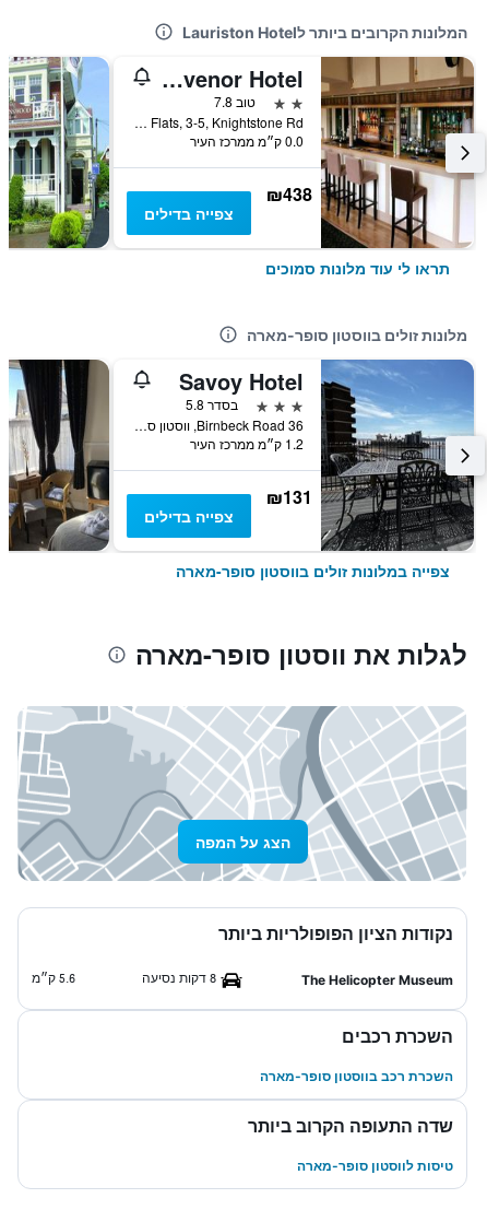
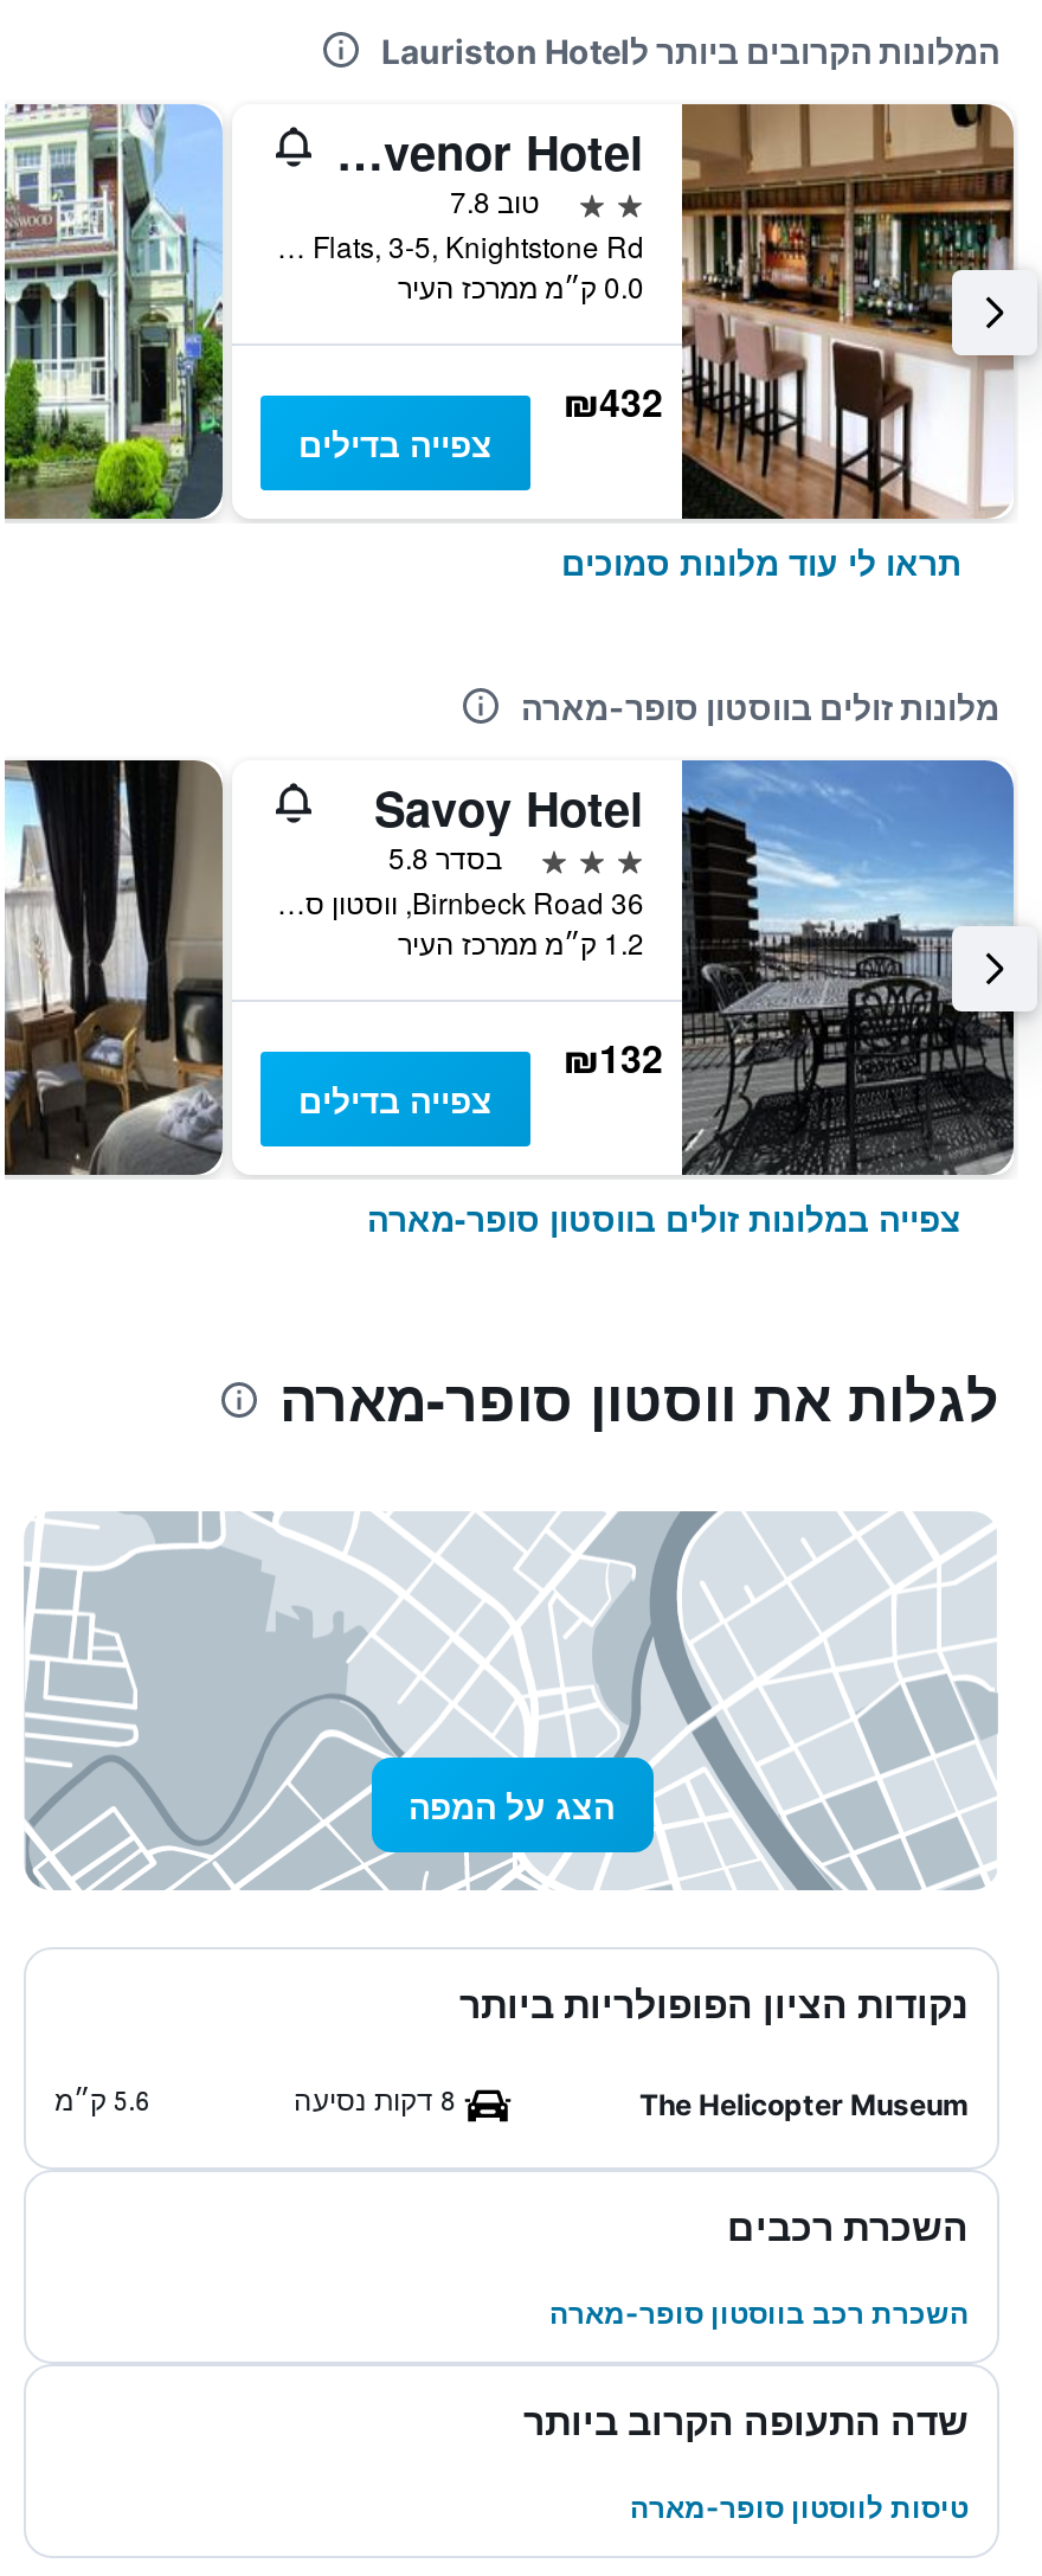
[266,182,312,207] ₪438 -> [564,375,663,429] ₪432
[266,485,312,510] ₪131 -> [564,1031,663,1086] ₪132

